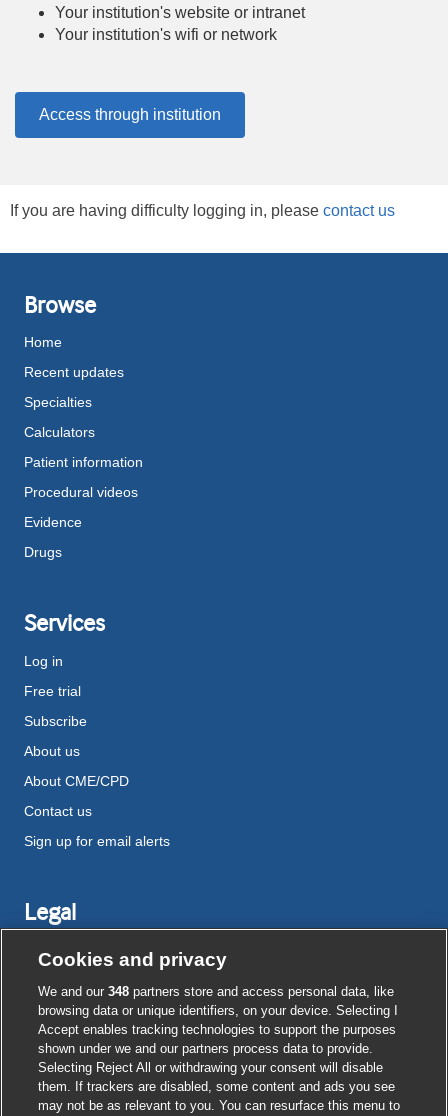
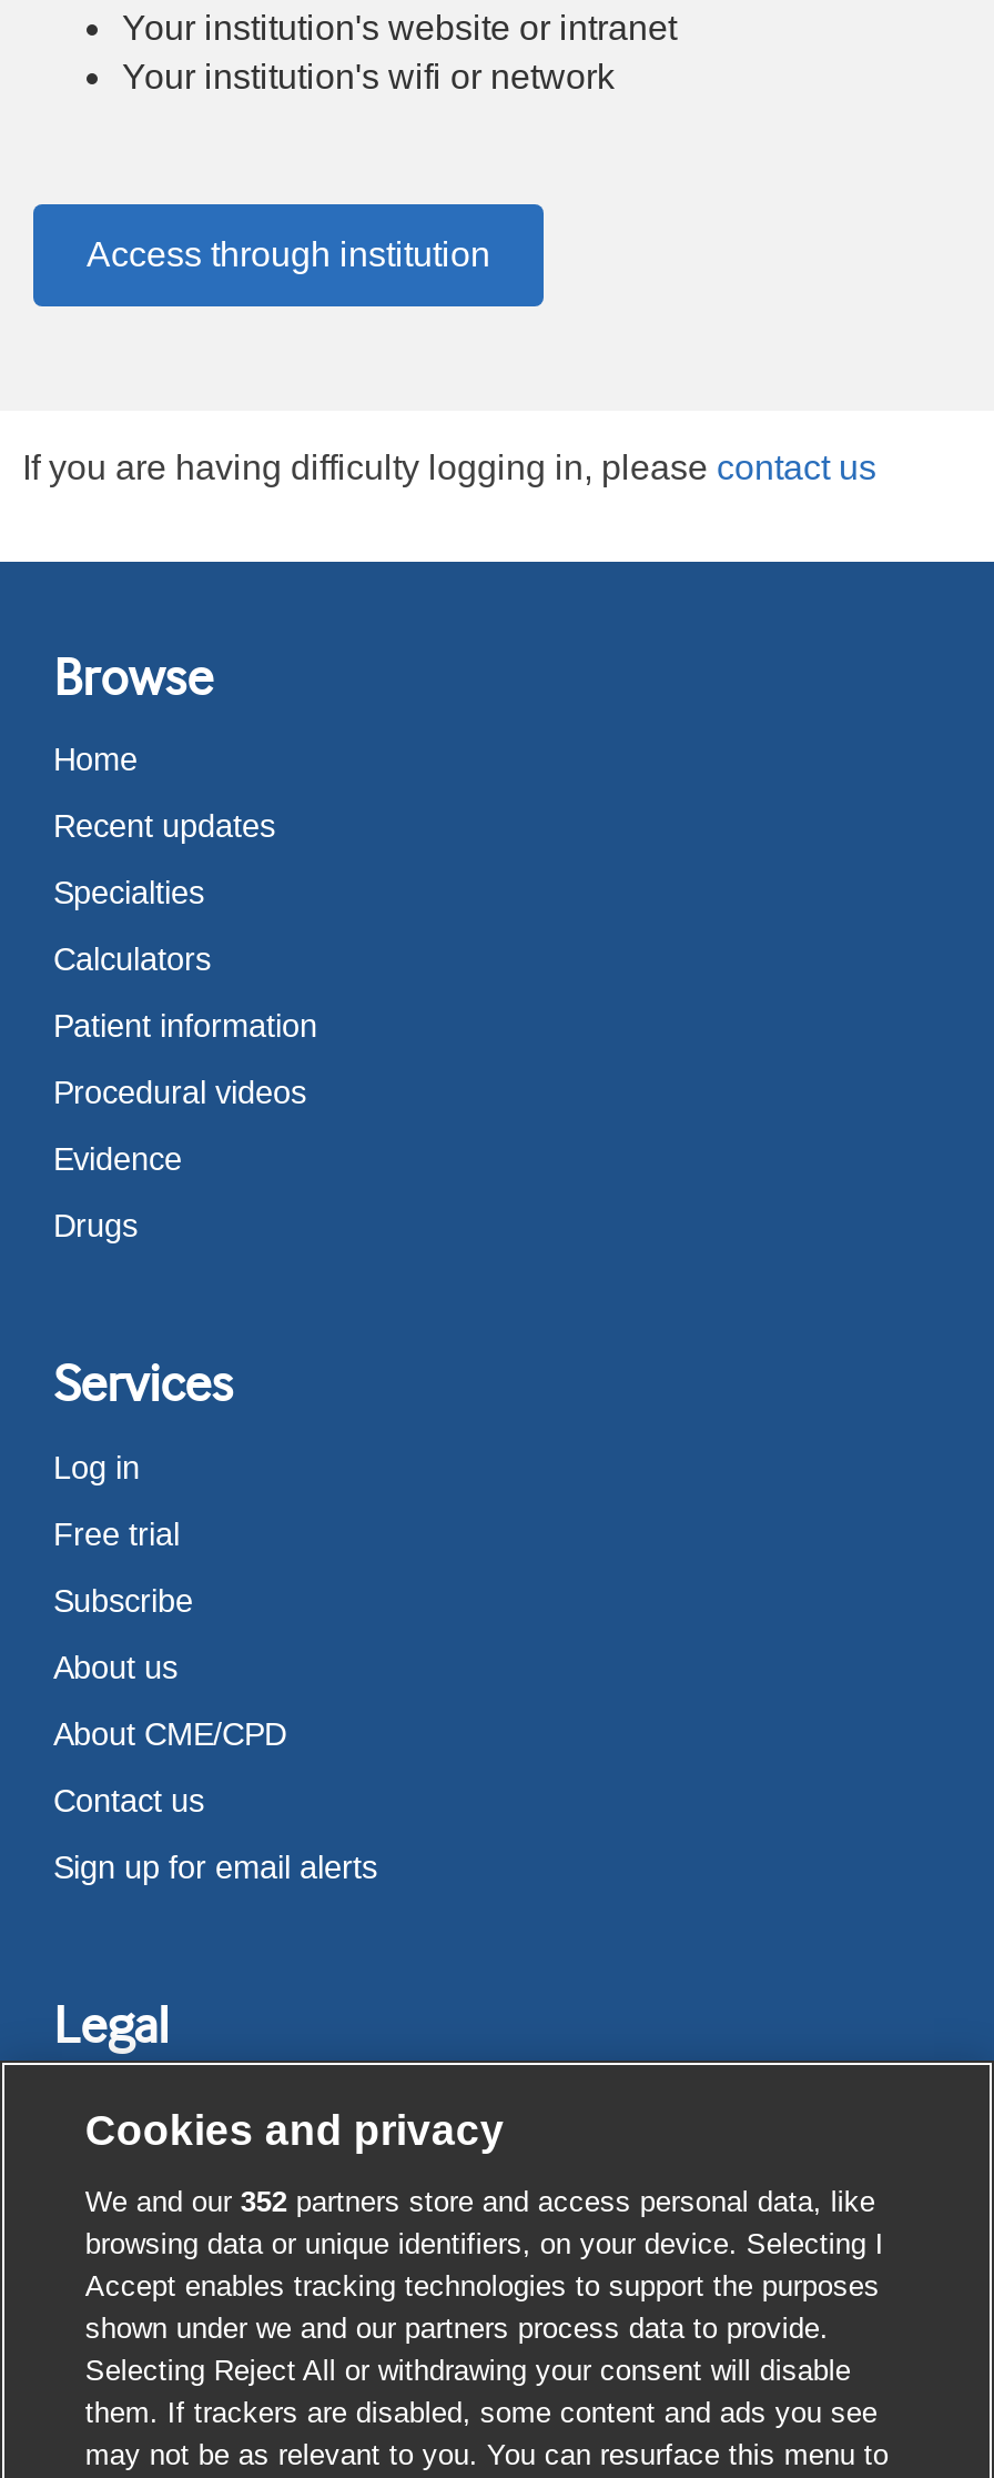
[38,984,394,999] We and our 348 partners store and access personal data, like -> [85,2185,875,2218] We and our 352 partners store and access personal data, like

